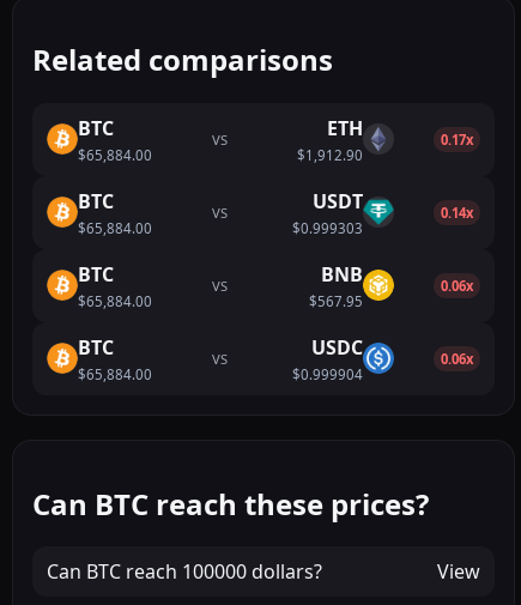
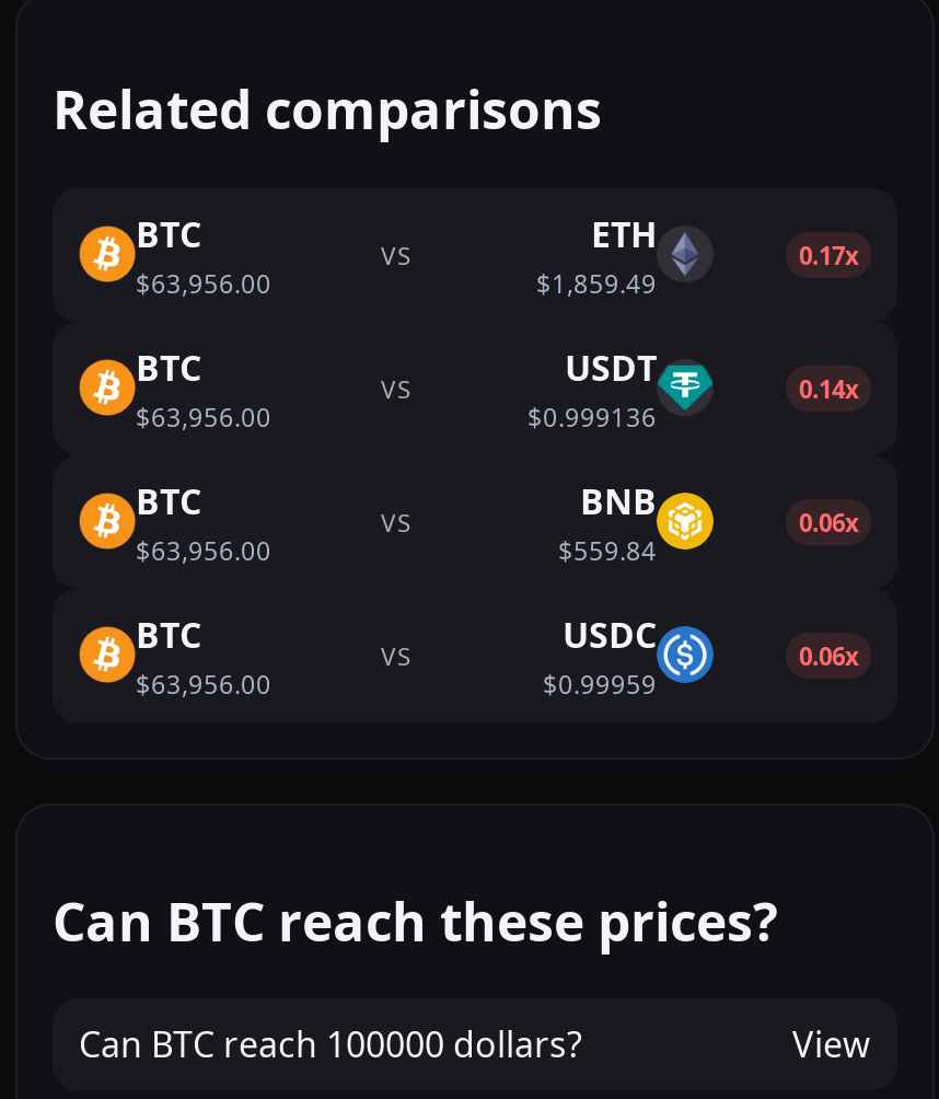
[78,146,152,164] $65,884.00 -> [136,266,271,299] $63,956.00
[297,146,363,164] $1,912.90 -> [536,266,657,299] $1,859.49
[78,219,152,237] $65,884.00 -> [136,400,271,433] $63,956.00
[292,219,363,237] $0.999303 -> [528,400,657,433] $0.999136
[78,292,152,310] $65,884.00 -> [136,533,271,566] $63,956.00
[309,292,363,310] $567.95 -> [558,533,657,566] $559.84
[78,365,152,383] $65,884.00 -> [136,667,271,700] $63,956.00
[292,365,363,383] $0.999904 -> [543,667,657,700] $0.99959

